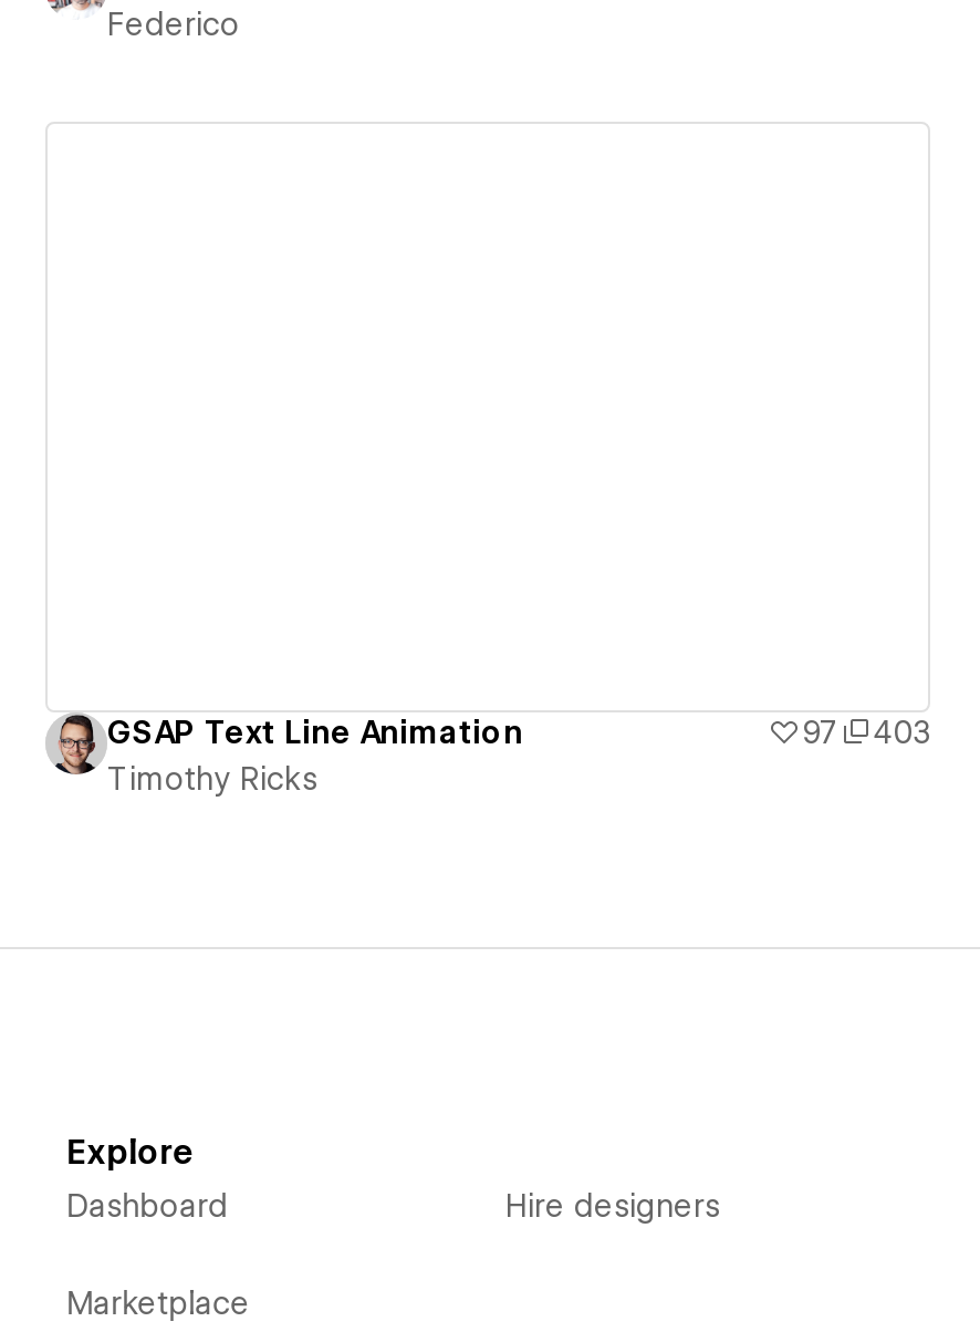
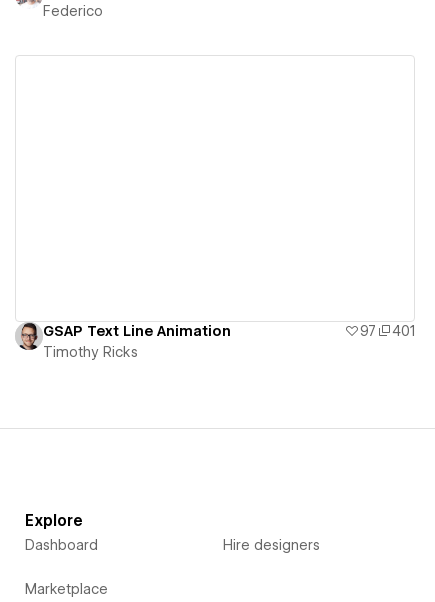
[802,714,930,750] 97 403 -> [360,323,415,339] 97 401

